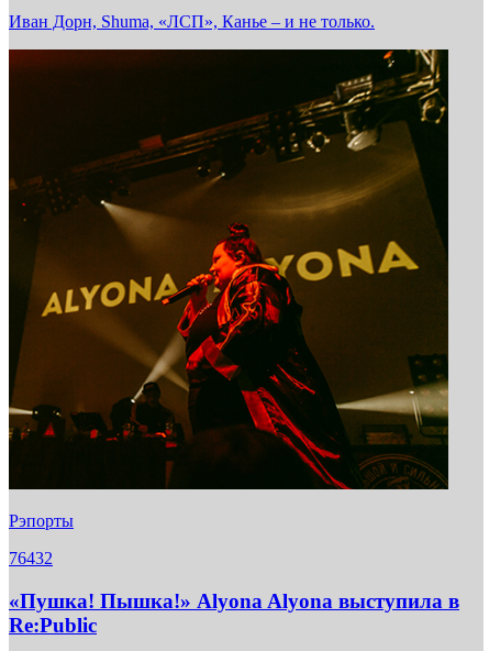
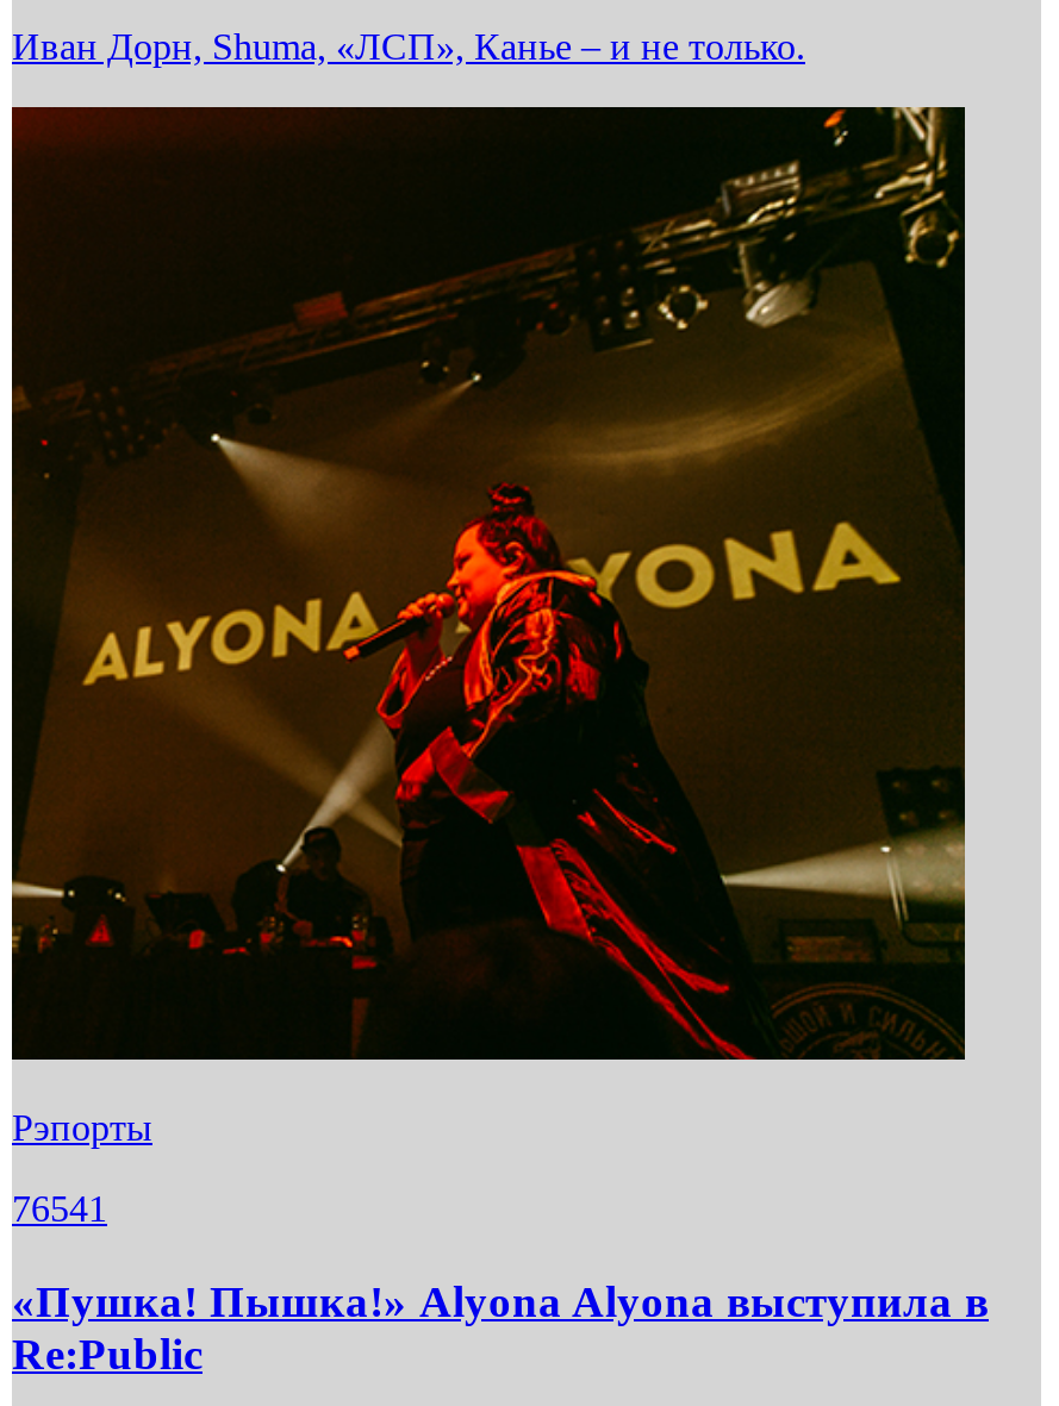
[9,549,53,568] 76432 -> [12,1189,107,1229] 76541

